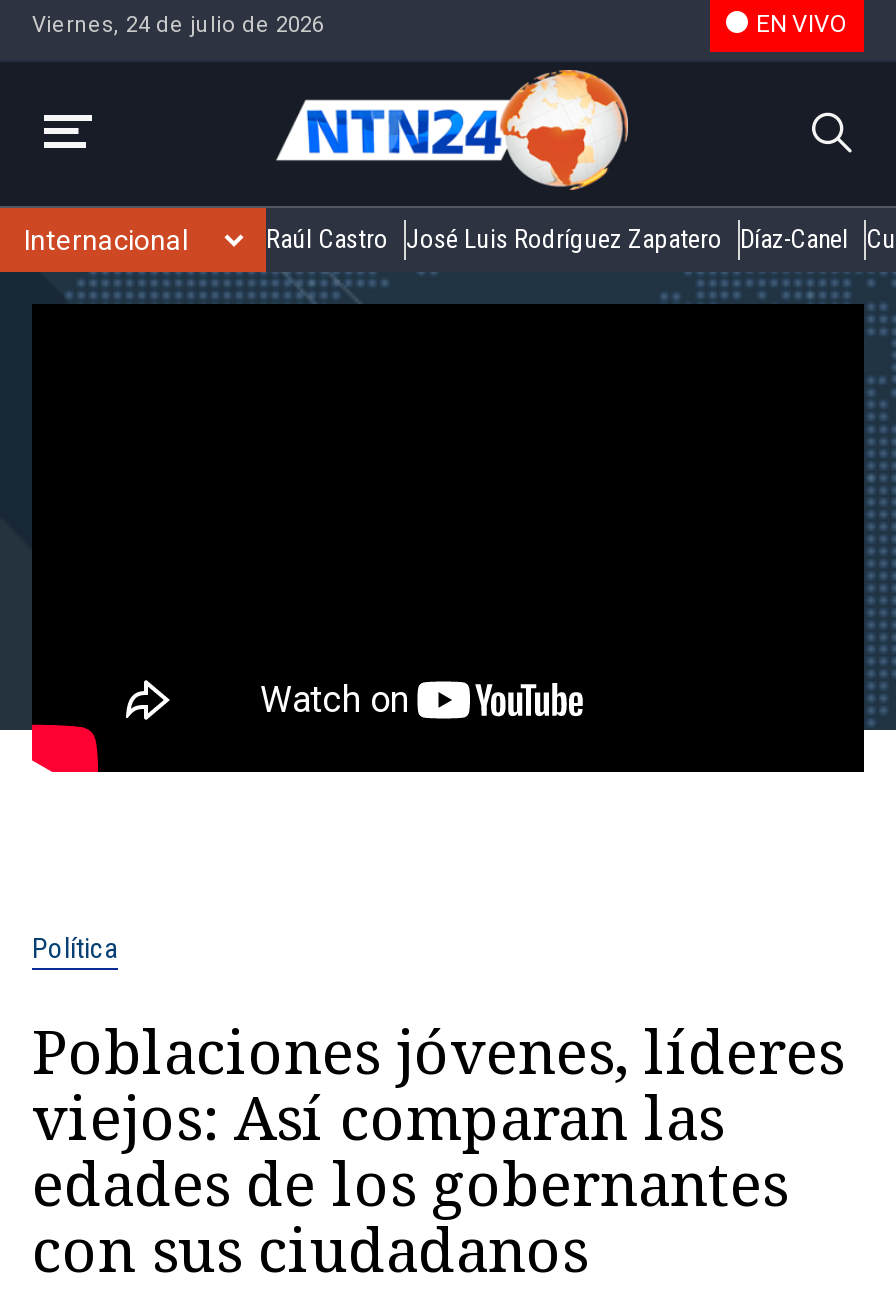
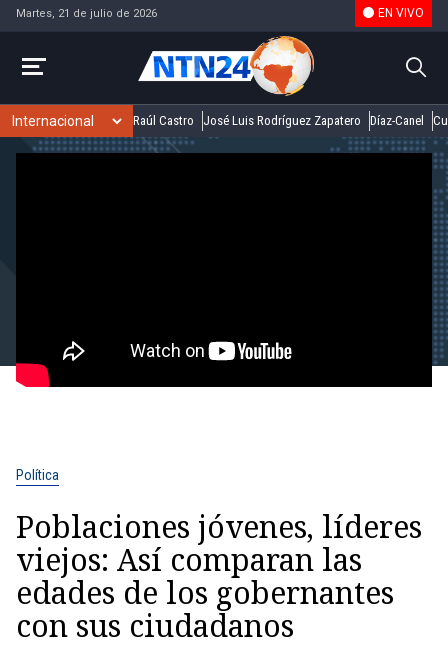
[32,11,324,37] Viernes, 24 de julio de 2026 -> [16,6,157,19] Martes, 21 de julio de 2026

